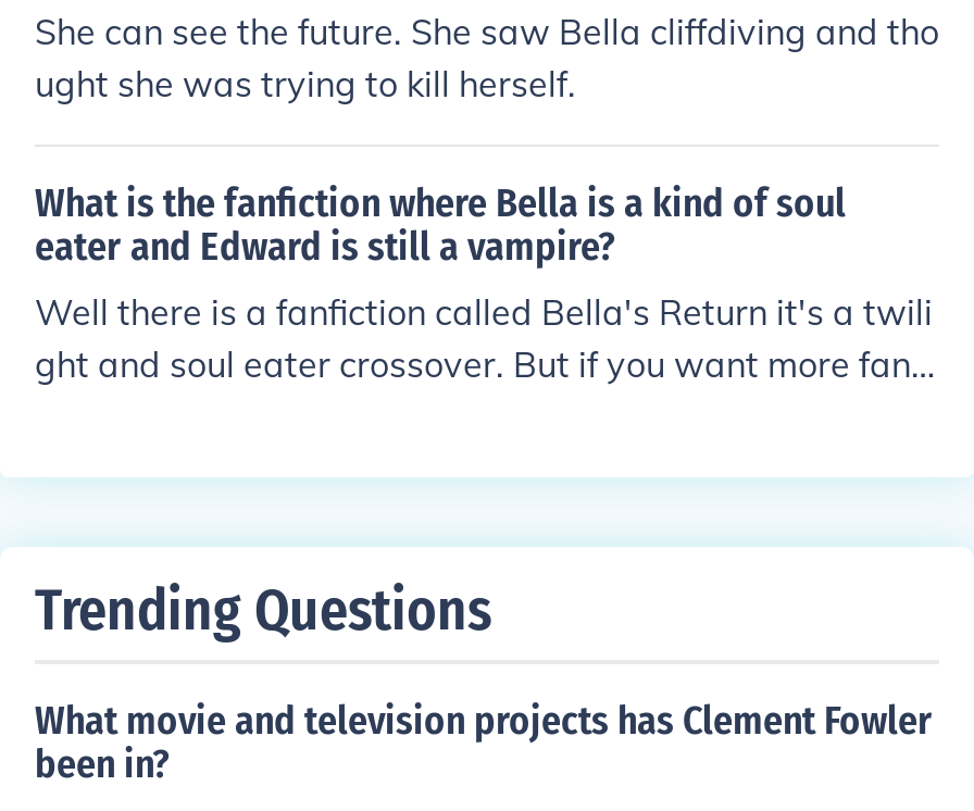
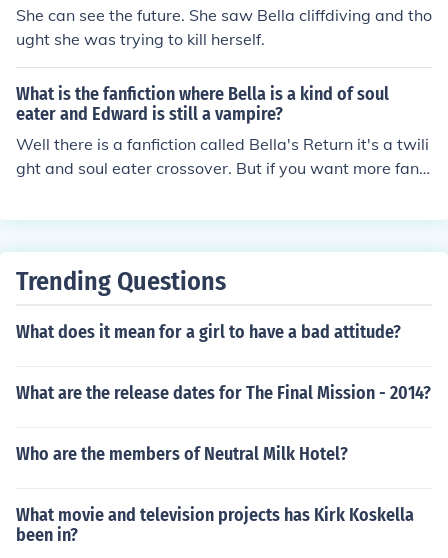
[35,697,933,745] What movie and television projects has Clement Fowler -> [16,321,431,526] What does it mean for a girl to have a bad attitude? | What are the release dates for The Final Mission - 2014? | Who are the members of Neutral Milk Hotel? | What movie and television projects has Kirk Koskella

